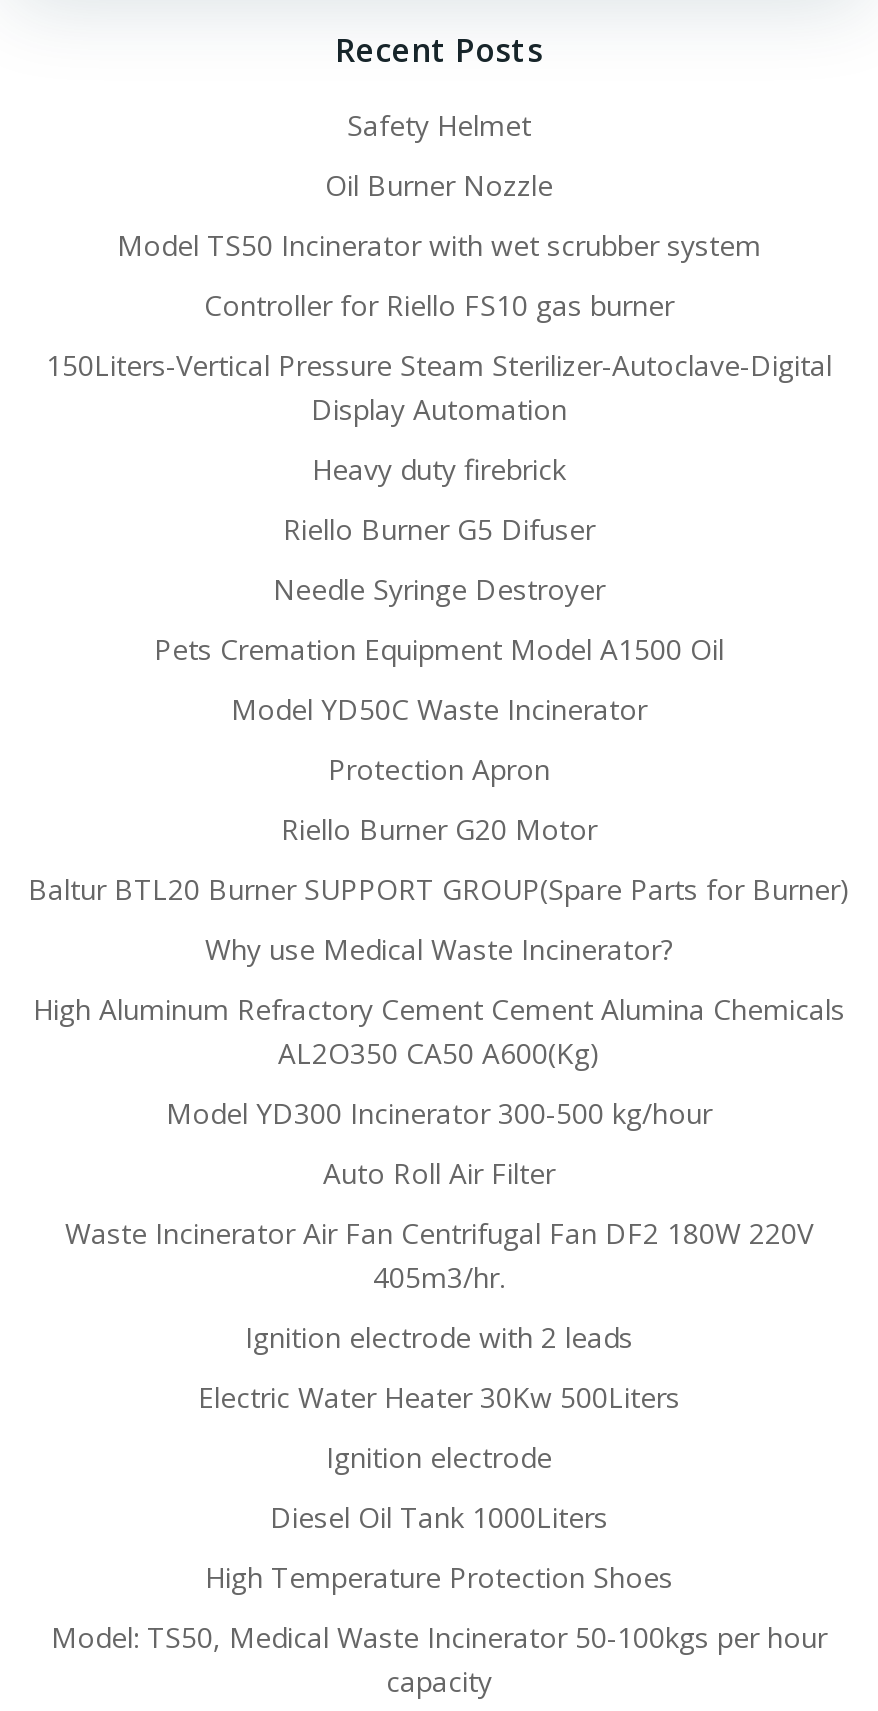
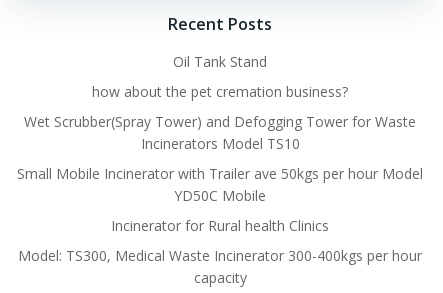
[28,106,850,1656] Safety Helmet | Oil Burner Nozzle | Model TS50 Incinerator with wet scrubber system | Controller for Riello FS10 gas burner | 150Liters-Vertical Pressure Steam Sterilizer-Autoclave-Digital | Display Automation | Heavy duty firebrick | Riello Burner G5 Difuser | Needle Syringe Destroyer | Pets Cremation Equipment Model A1500 Oil | Model YD50C Waste Incinerator | Protection Apron | Riello Burner G20 Motor | Baltur BTL20 Burner SUPPORT GROUP(Spare Parts for Burner) | Why use Medical Waste Incinerator? | High Aluminum Refractory Cement Cement Alumina Chemicals | AL2O350 CA50 A600(Kg) | Model YD300 Incinerator 300-500 kg/hour | Auto Roll Air Filter | Waste Incinerator Air Fan Centrifugal Fan DF2 180W 220V | 405m3/hr. | Ignition electrode with 2 leads | Electric Water Heater 30Kw 500Liters | Ignition electrode | Diesel Oil Tank 1000Liters | High Temperature Protection Shoes | Model: TS50, Medical Waste Incinerator 50-100kgs per hour -> [17,52,423,265] Oil Tank Stand | how about the pet cremation business? | Wet Scrubber(Spray Tower) and Defogging Tower for Waste | Incinerators Model TS10 | Small Mobile Incinerator with Trailer ave 50kgs per hour Model | YD50C Mobile | Incinerator for Rural health Clinics | Model: TS300, Medical Waste Incinerator 300-400kgs per hour

